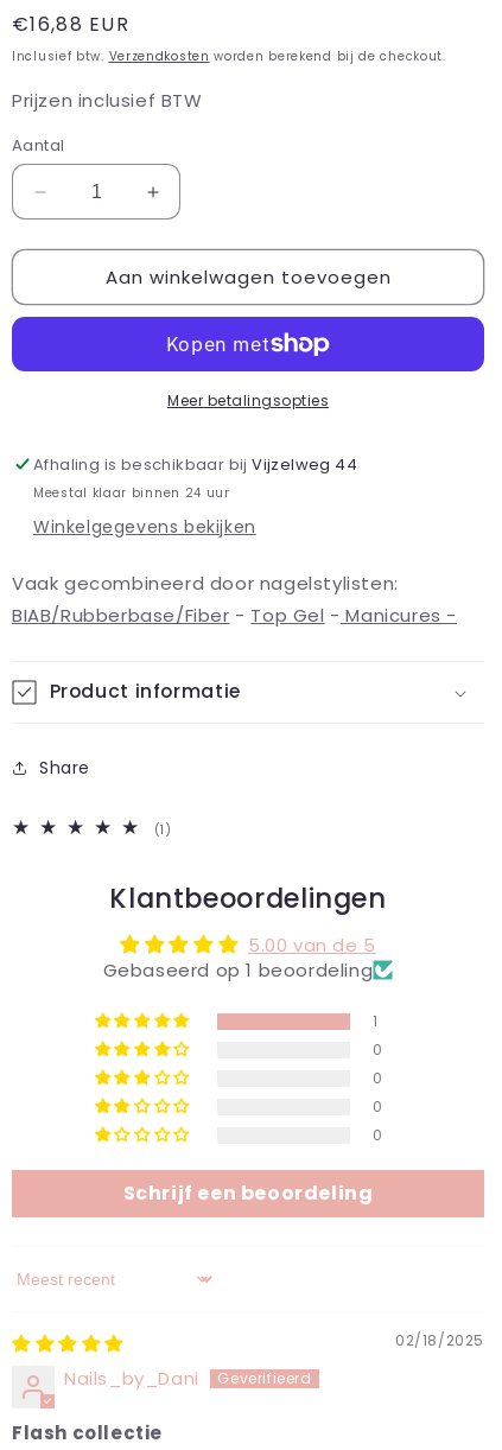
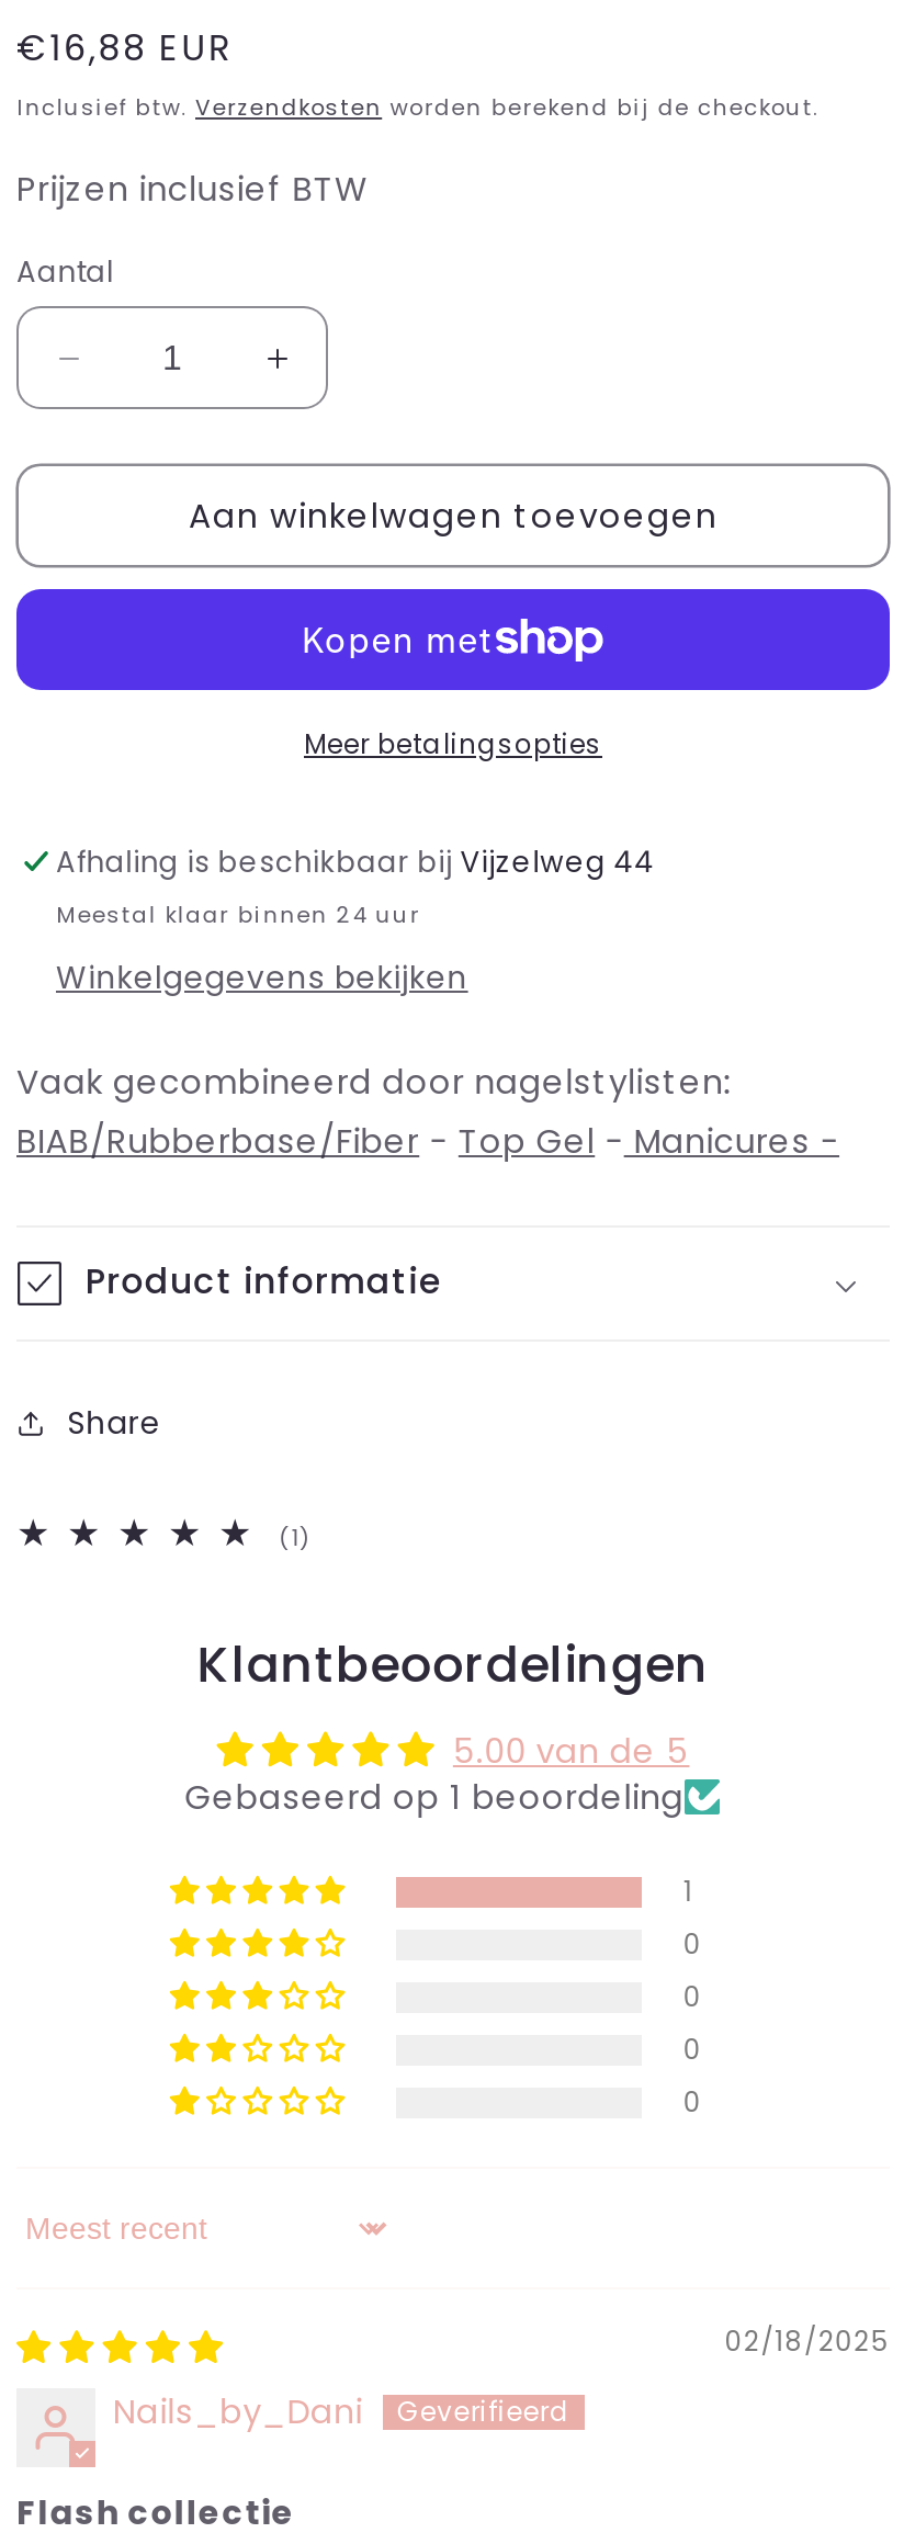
[123,1179,373,1207] Schrijf een beoordeling -> none

